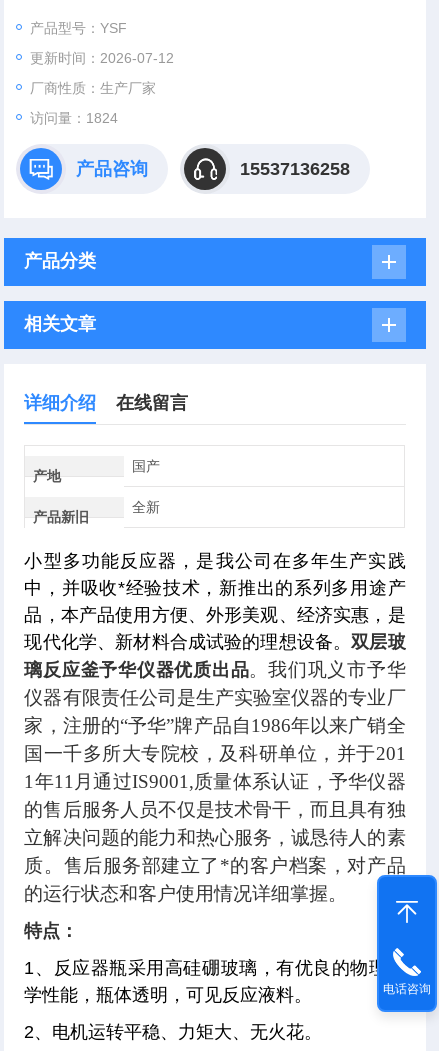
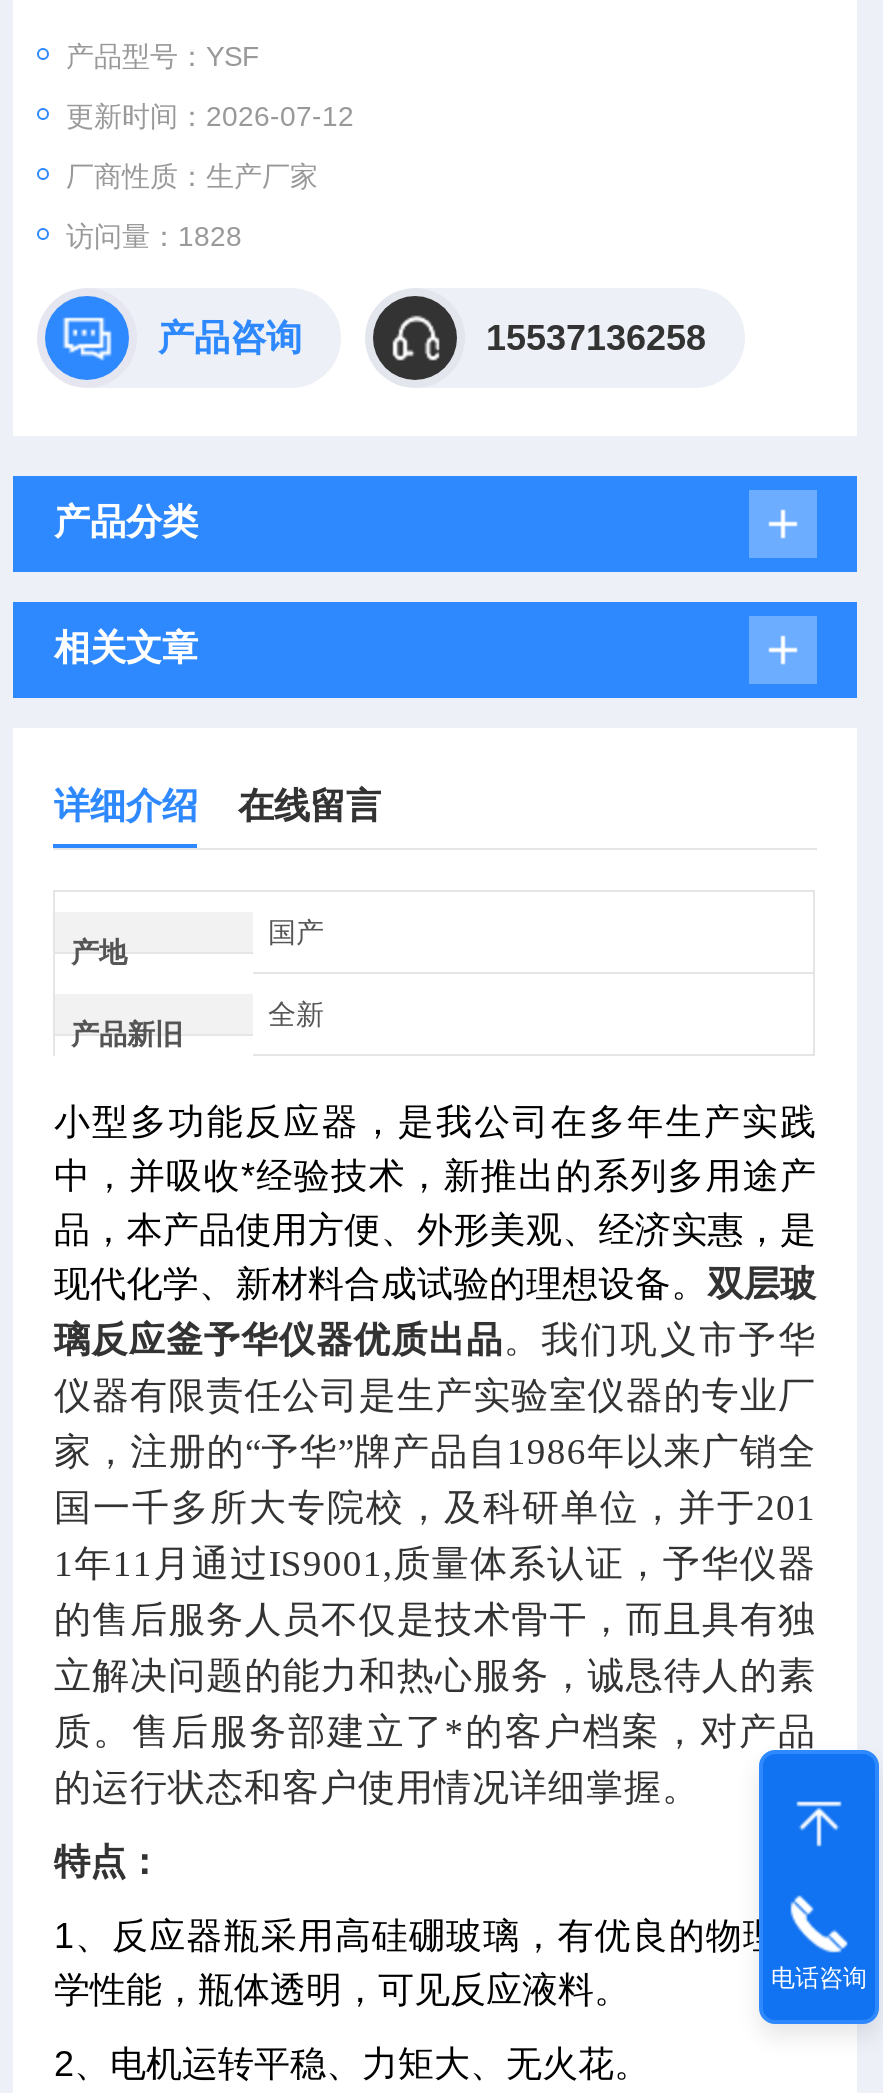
[30,110,118,126] 访问量：1824 -> [66,220,242,252] 访问量：1828

